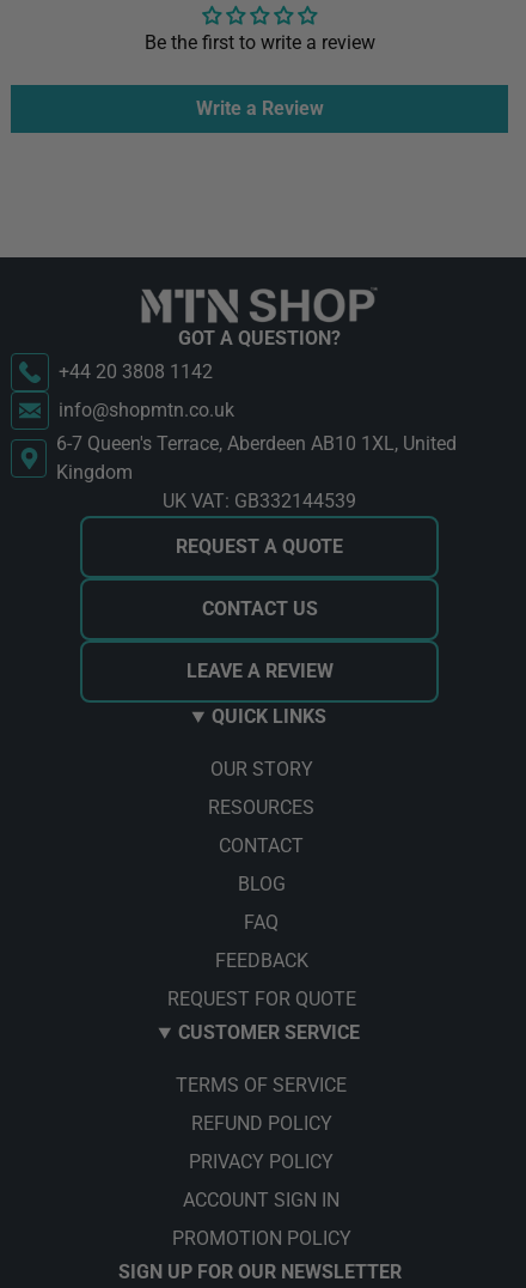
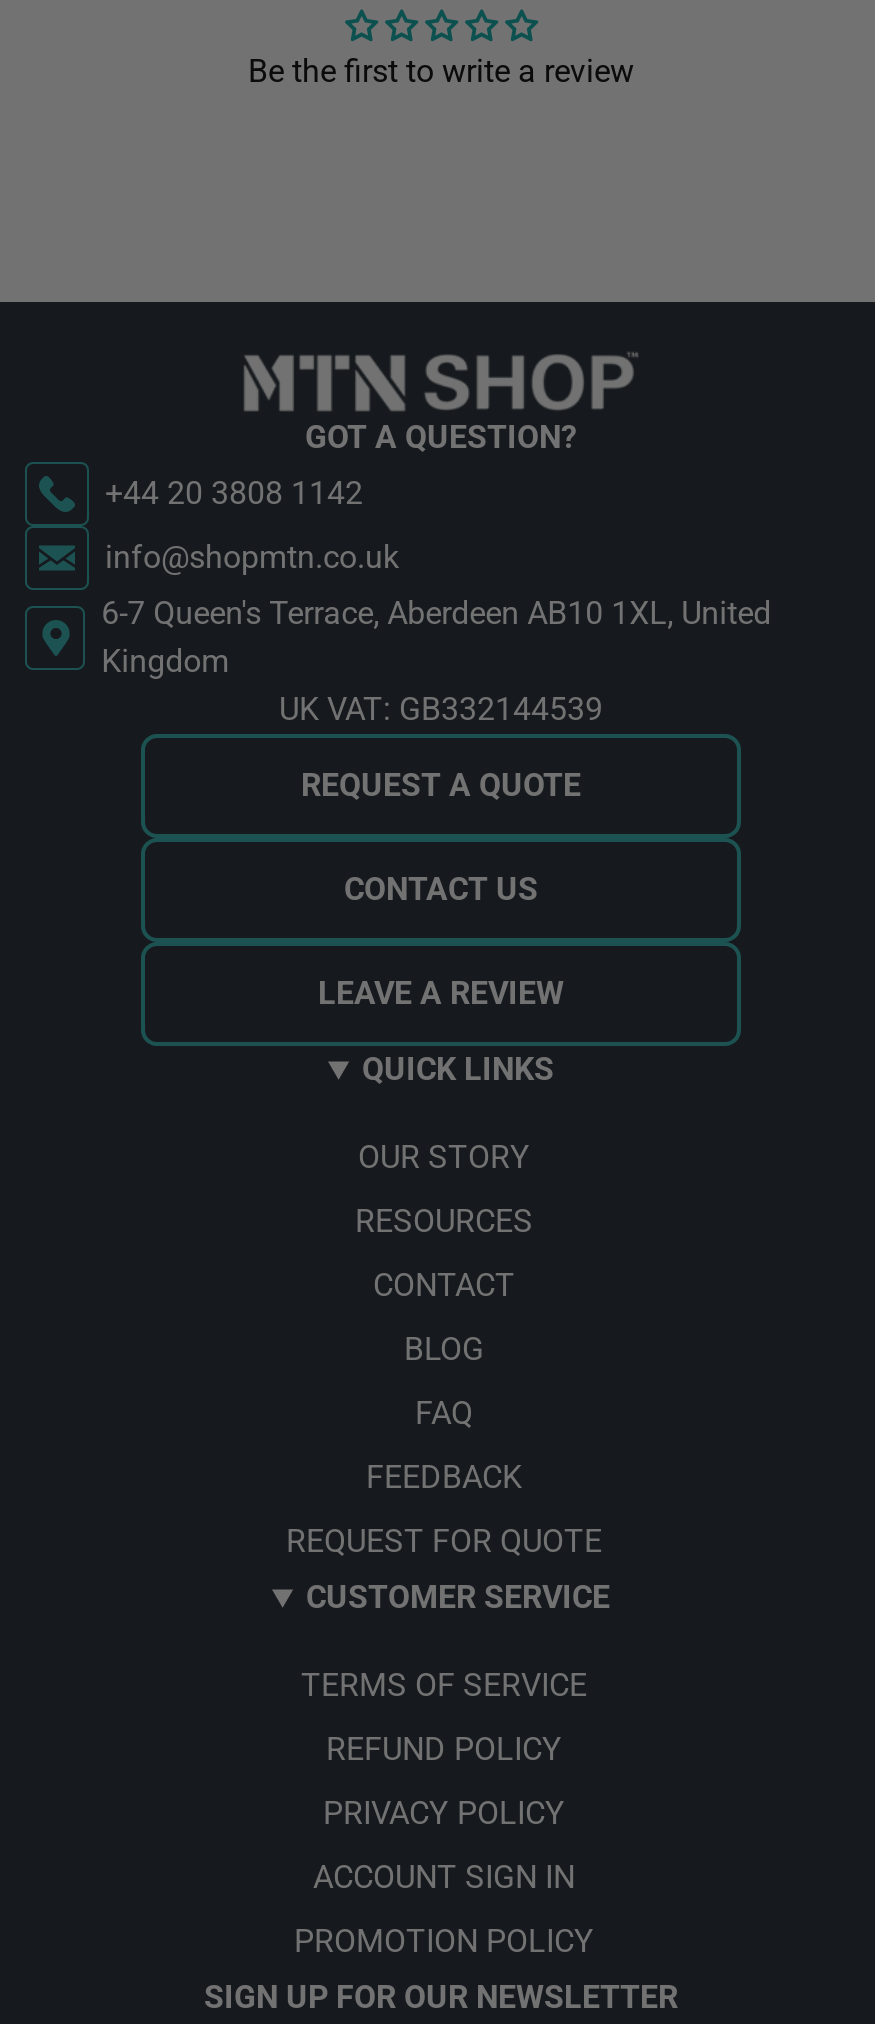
[195,96,323,119] Write a Review -> none

